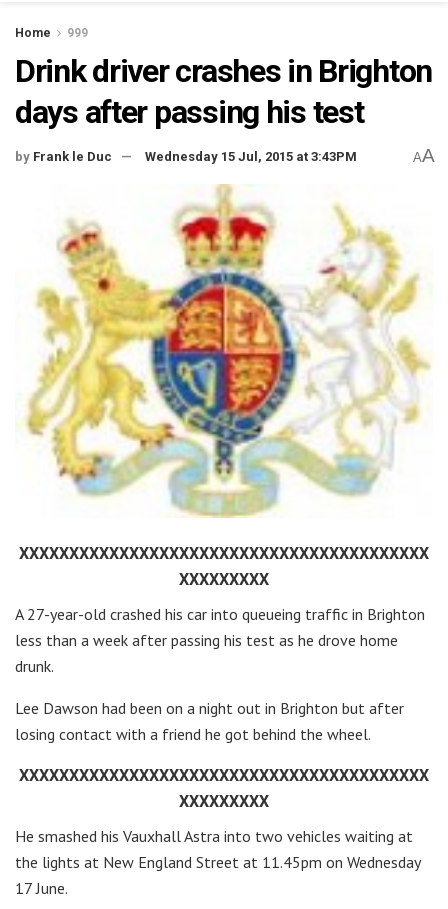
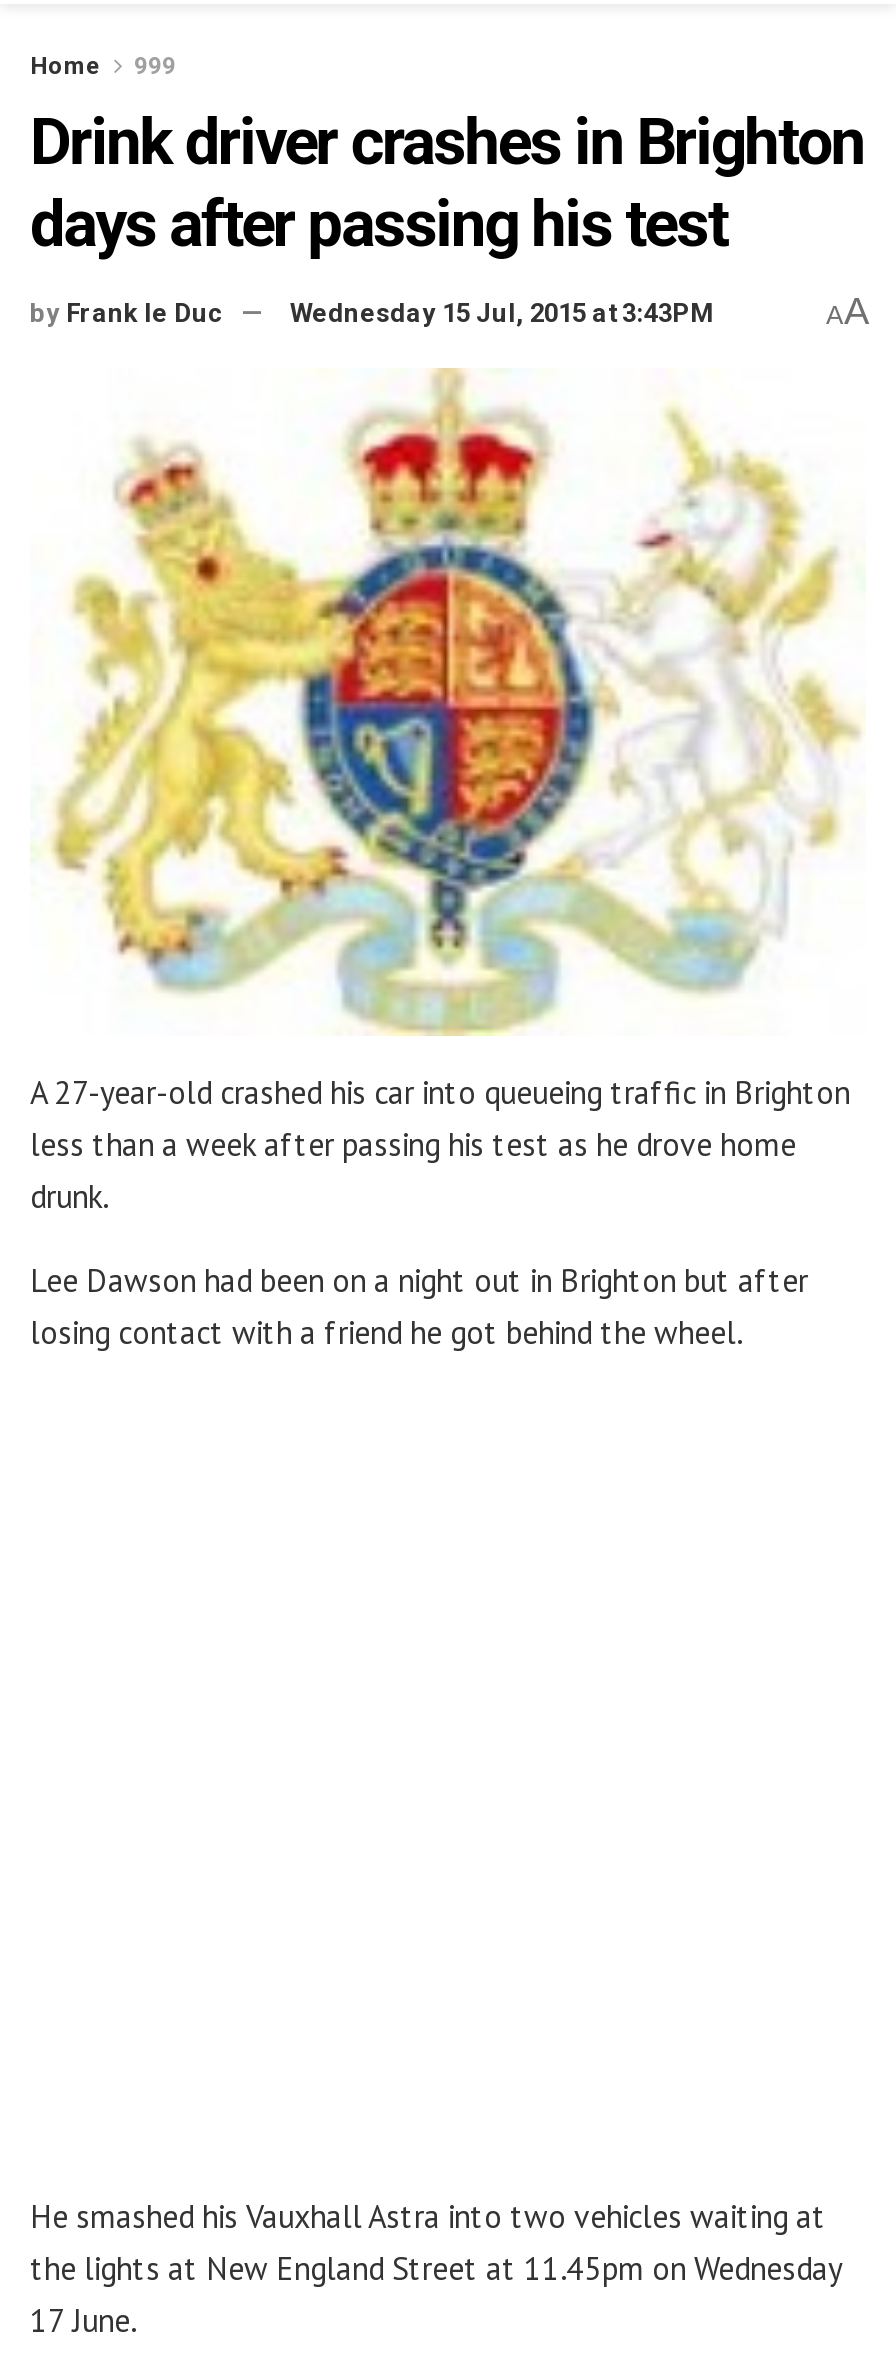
[19,544,429,589] XXXXXXXXXXXXXXXXXXXXXXXXXXXXXXXXXXXXXXXXX | XXXXXXXXX -> none
moved [15,604,425,744] -> [30,1072,850,1352]: A 27-year-old crashed his car into queueing traffic in Brighton | less than a week after passing his test as he drove home | drunk. | Lee Dawson had been on a night out in Brighton but after | losing contact with a friend he got behind the wheel.
[19,766,429,811] XXXXXXXXXXXXXXXXXXXXXXXXXXXXXXXXXXXXXXXXX | XXXXXXXXX -> none

